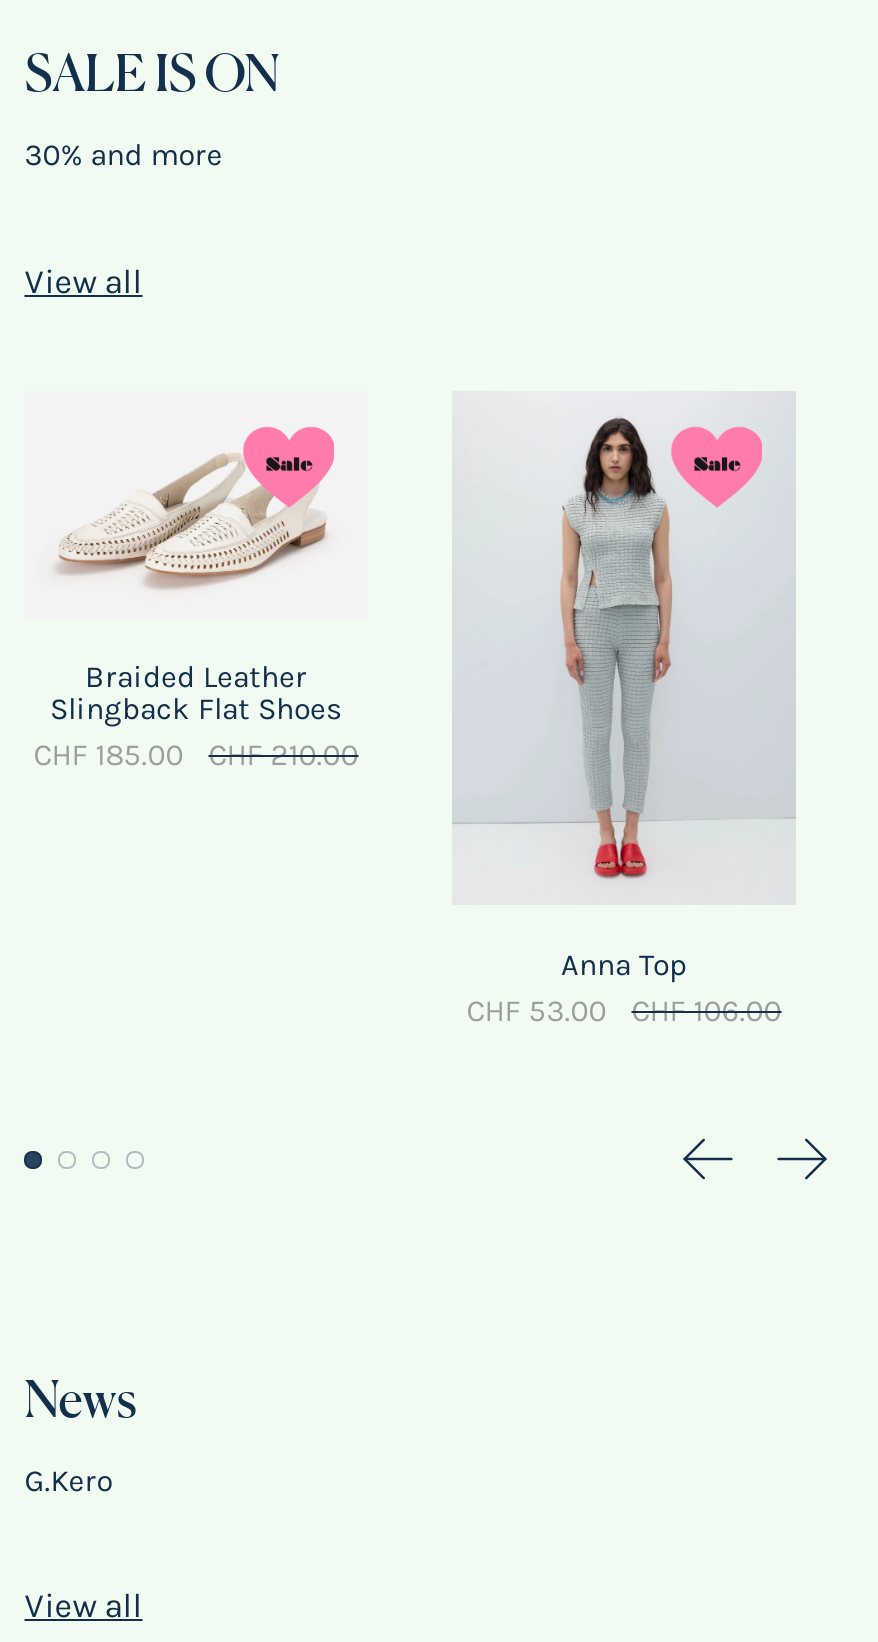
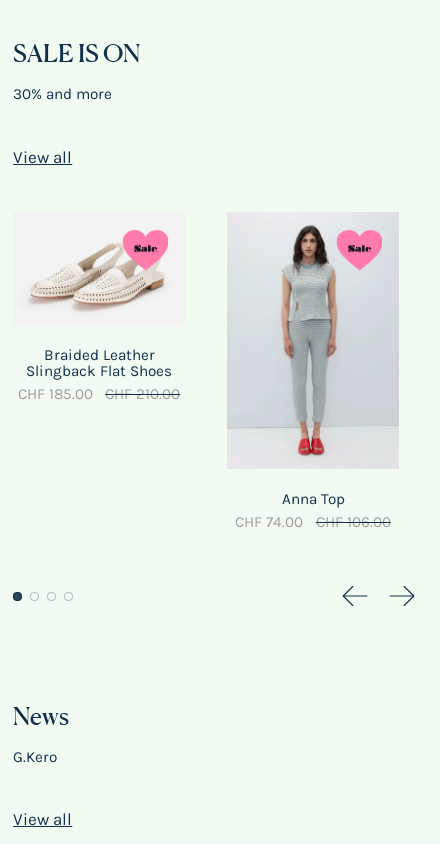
[466,992,606,1028] CHF 53.00 -> [235,513,303,531] CHF 74.00

